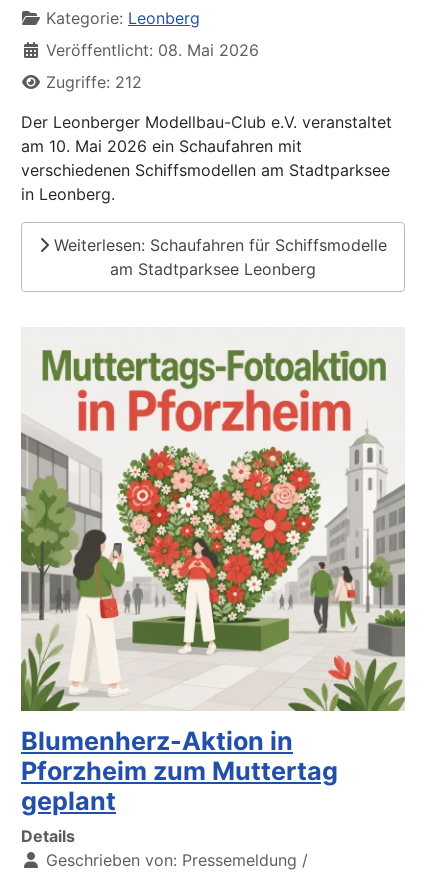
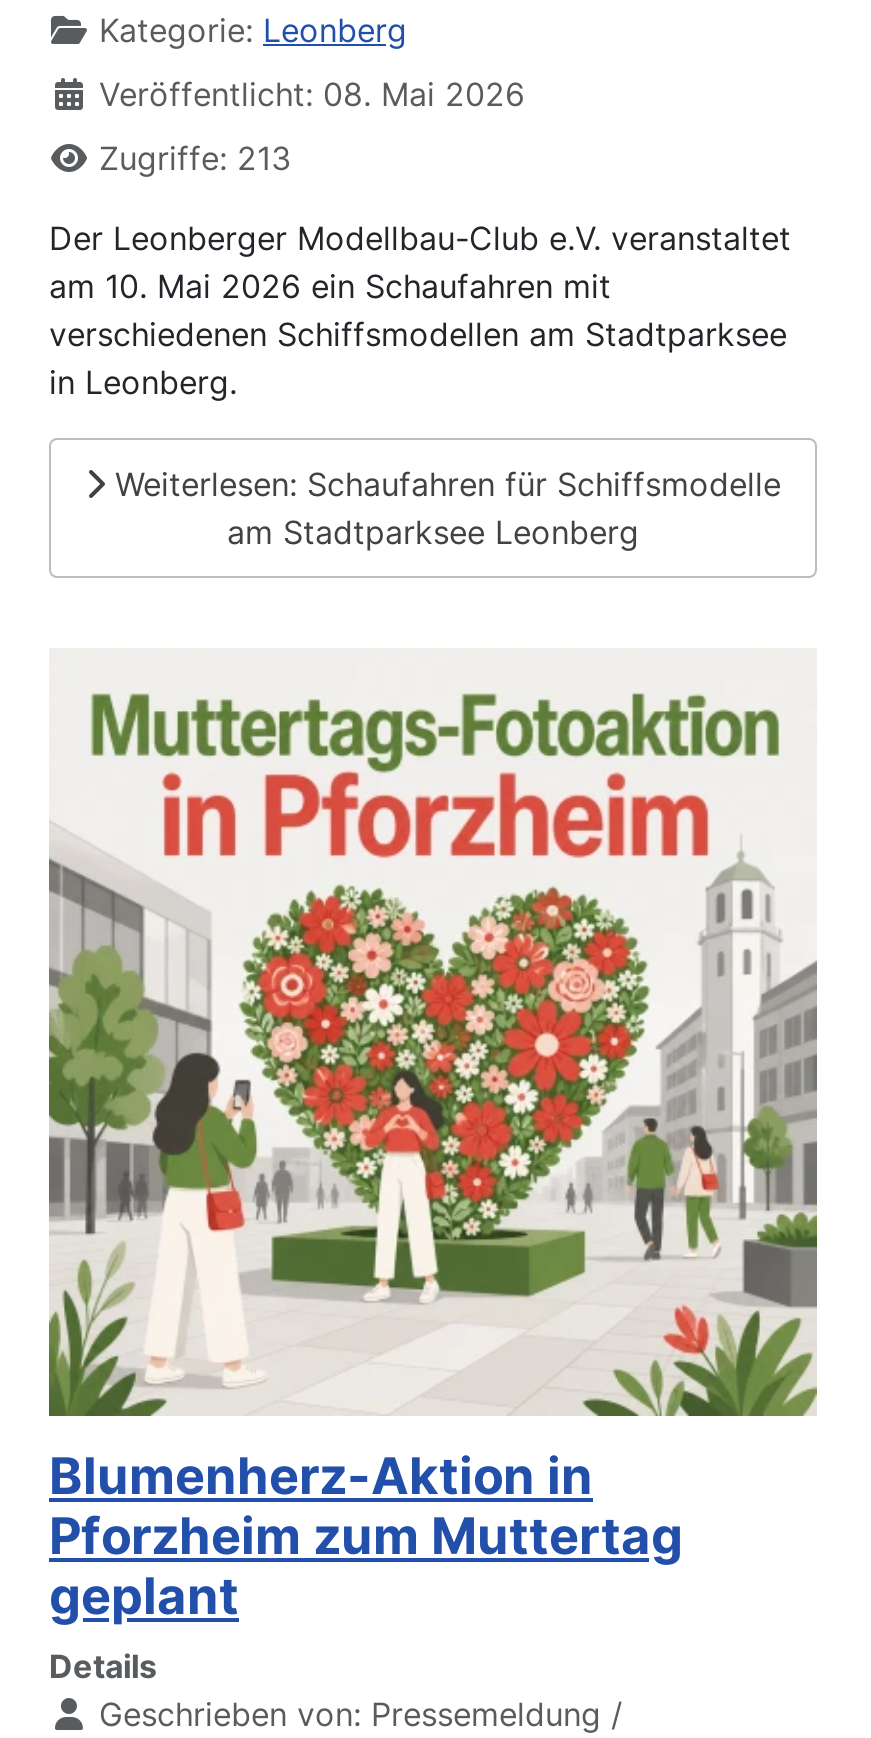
[46,72,142,92] Zugriffe: 212 -> [99,139,291,179] Zugriffe: 213

